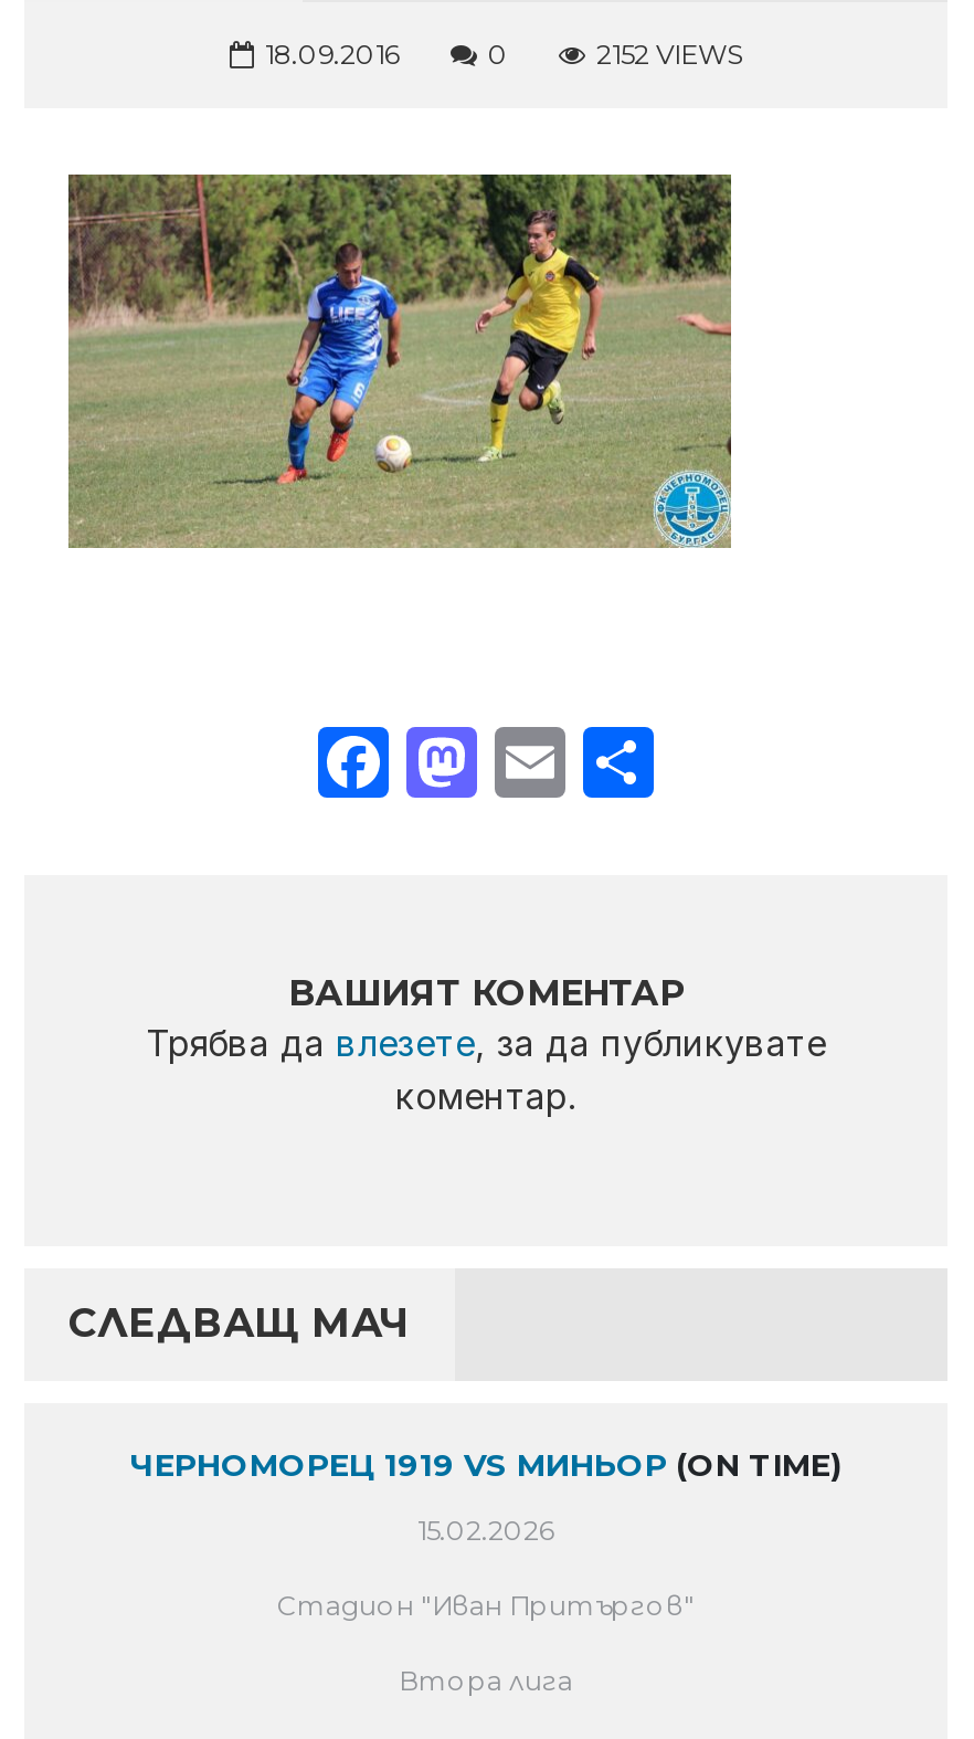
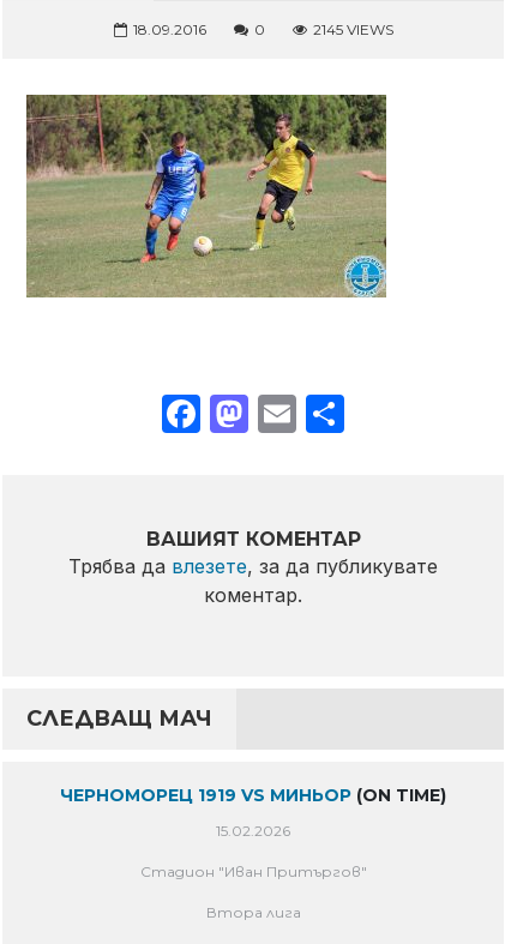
[596,38,742,71] 2152 VIEWS -> [312,21,393,39] 2145 VIEWS

